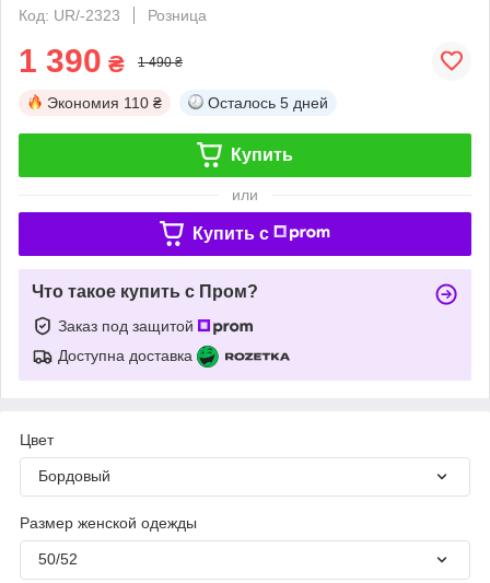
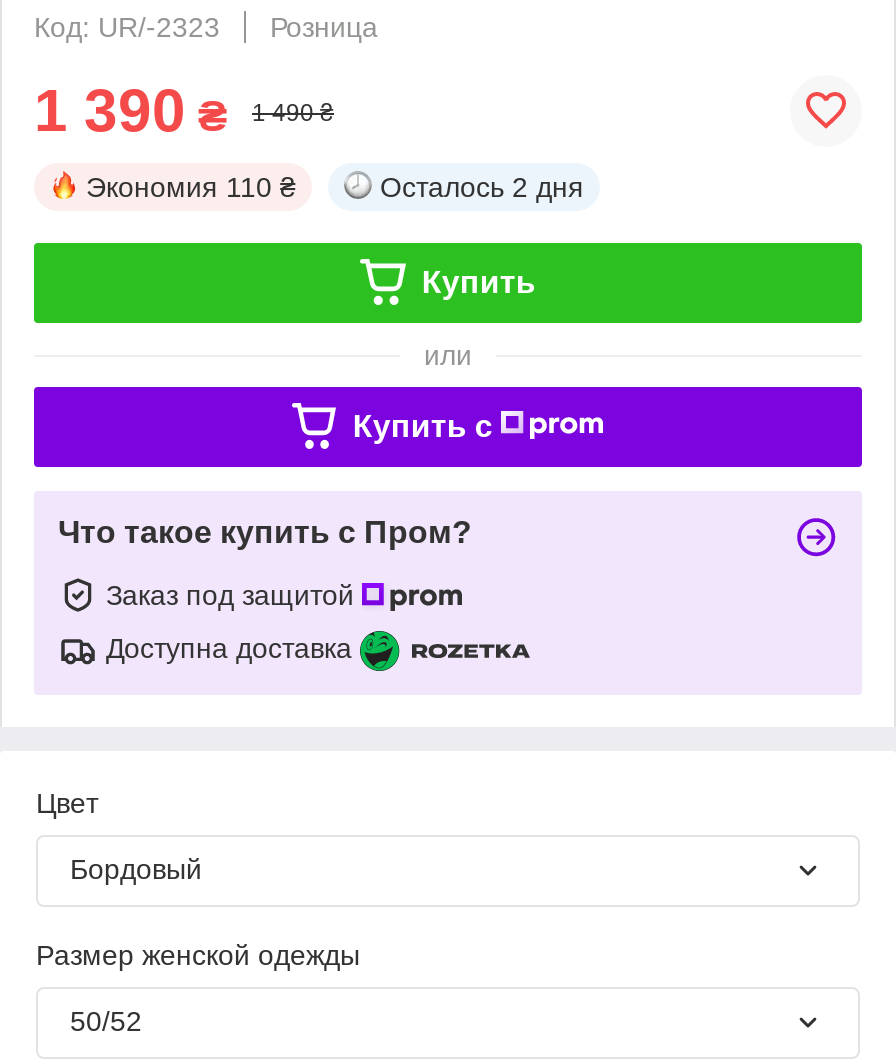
[208,94,328,111] Осталось 5 дней -> [380,171,584,203] Осталось 2 дня

